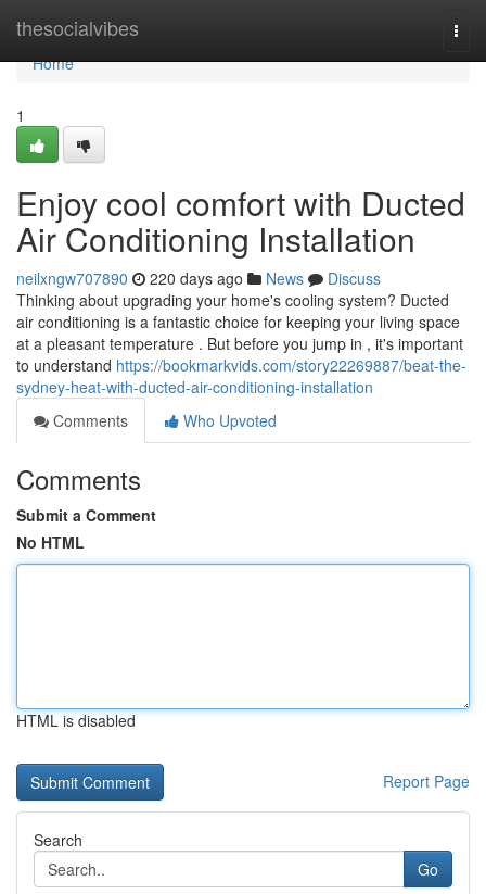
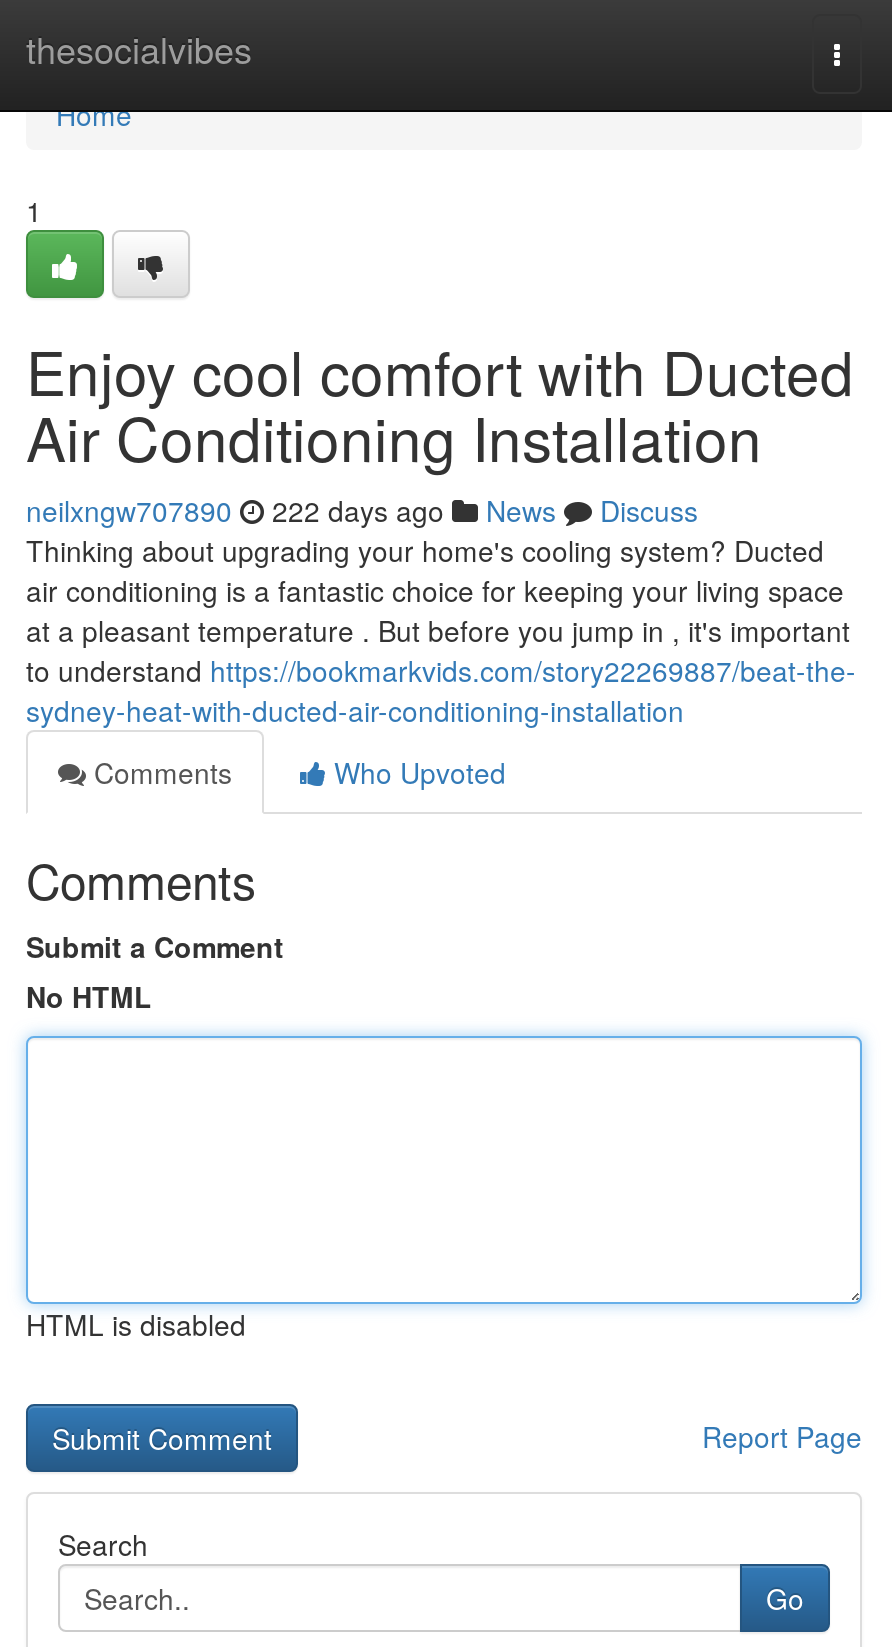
[16,267,381,289] neilxngw707890 220 days ago News Discuss -> [26,490,698,530] neilxngw707890 222 days ago News Discuss

